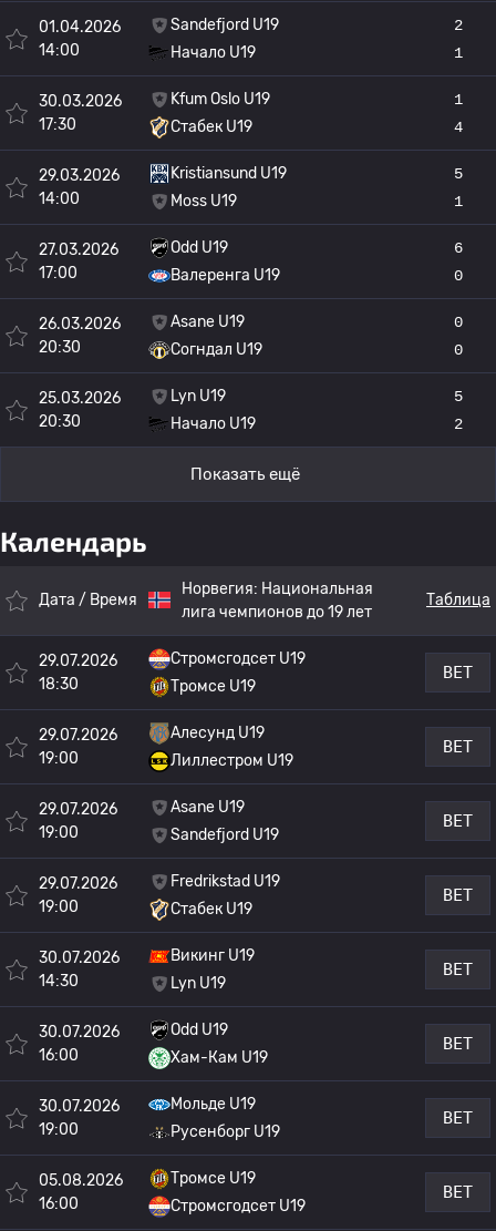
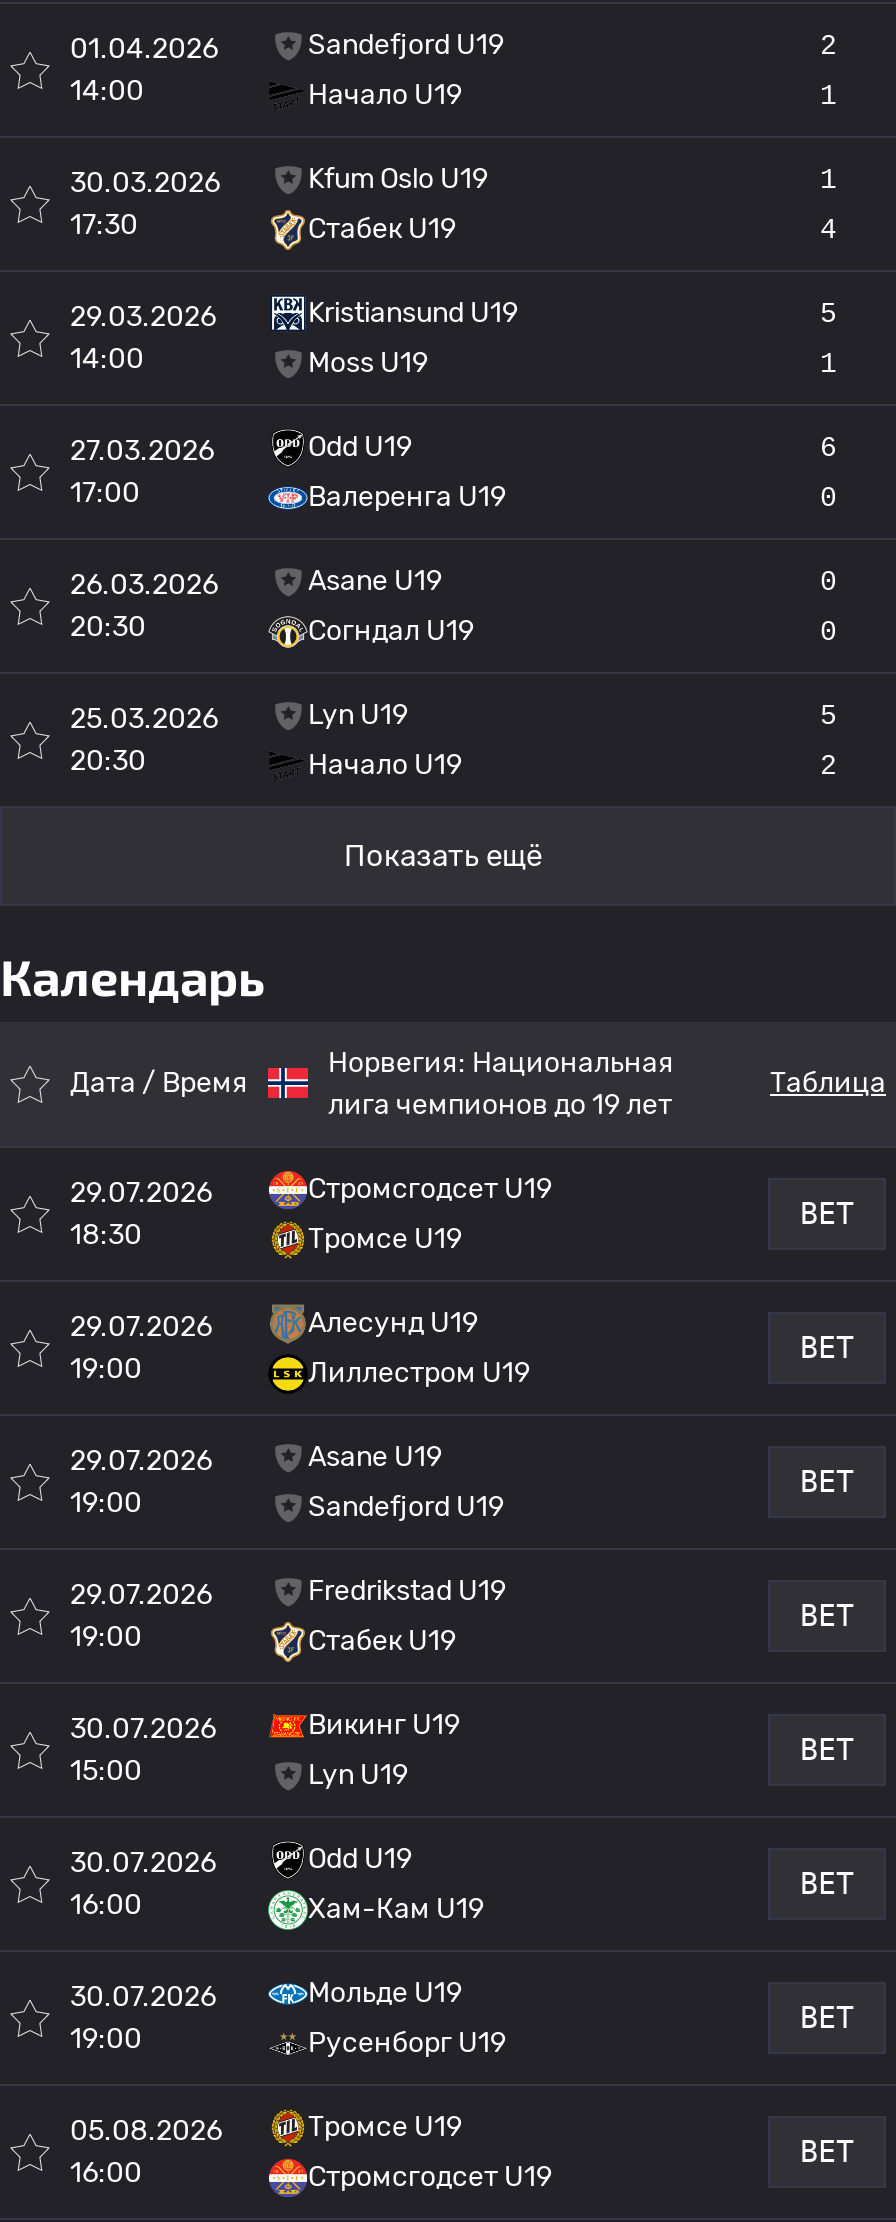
[39,972,79,991] 14:30 -> [70,1754,142,1788] 15:00

